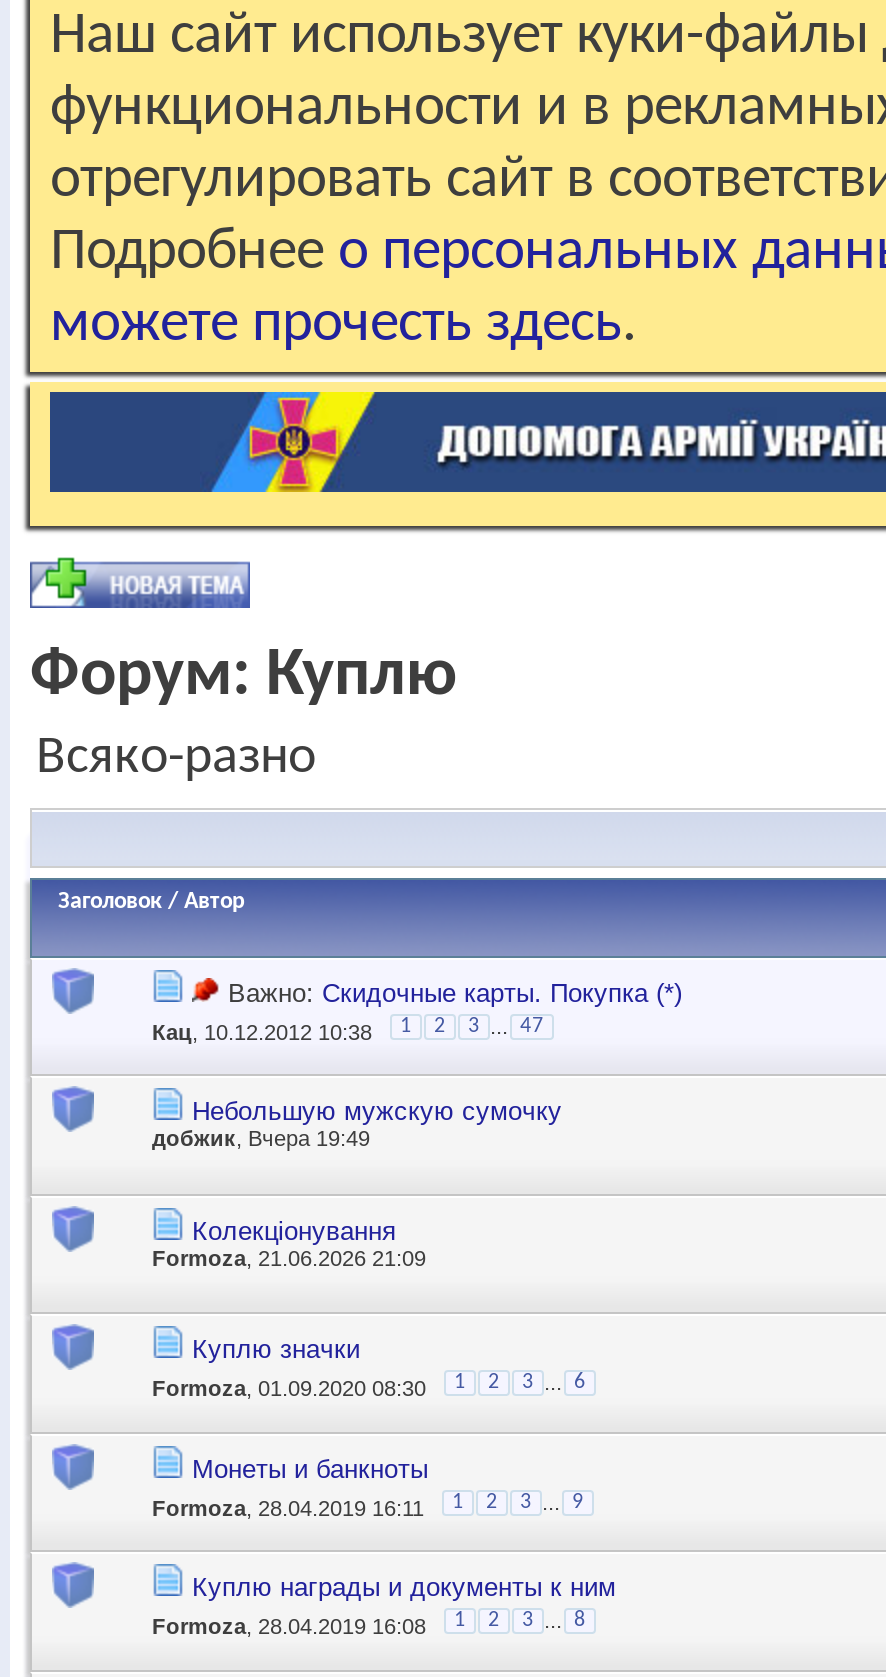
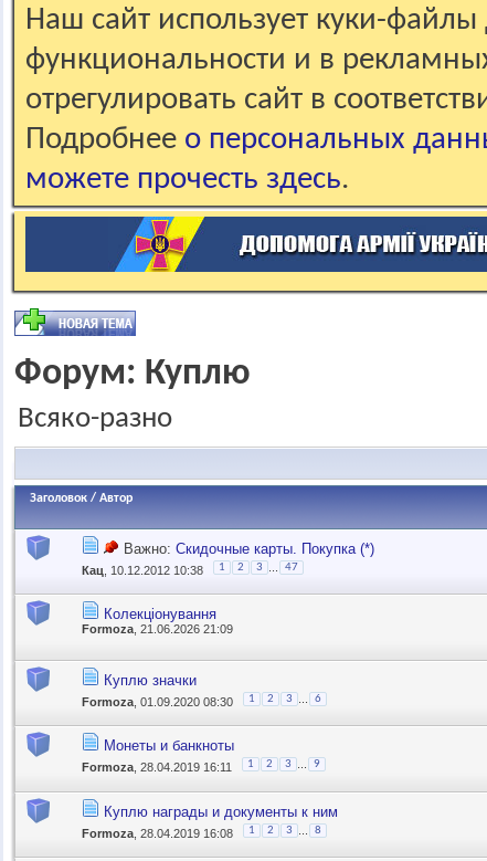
[152,1097,562,1151] Небольшую мужскую сумочку | добжик, Вчера 19:49 -> none

